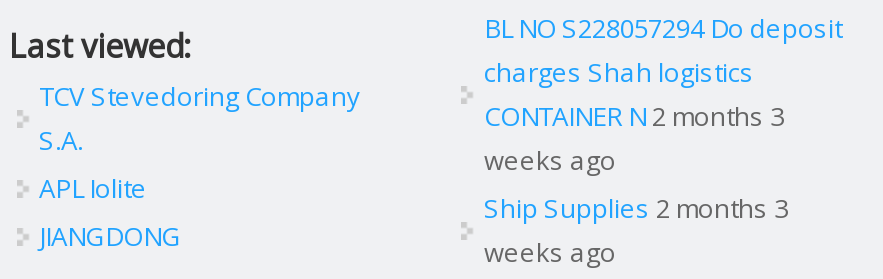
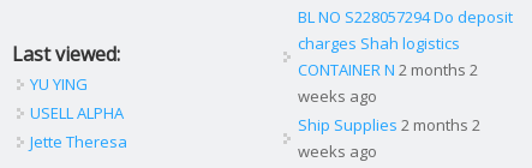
moved [9,24,189,68] -> [12,41,120,67]: Last viewed:
[39,78,361,254] TCV Stevedoring Company | S.A. | APL Iolite | JIANGDONG -> [30,73,127,152] YU YING | USELL ALPHA | Jette Theresa
[484,98,784,134] CONTAINER N 2 months 3 -> [297,59,477,80] CONTAINER N 2 months 2
[484,190,788,226] Ship Supplies 2 months 3 -> [297,114,480,136] Ship Supplies 2 months 2

